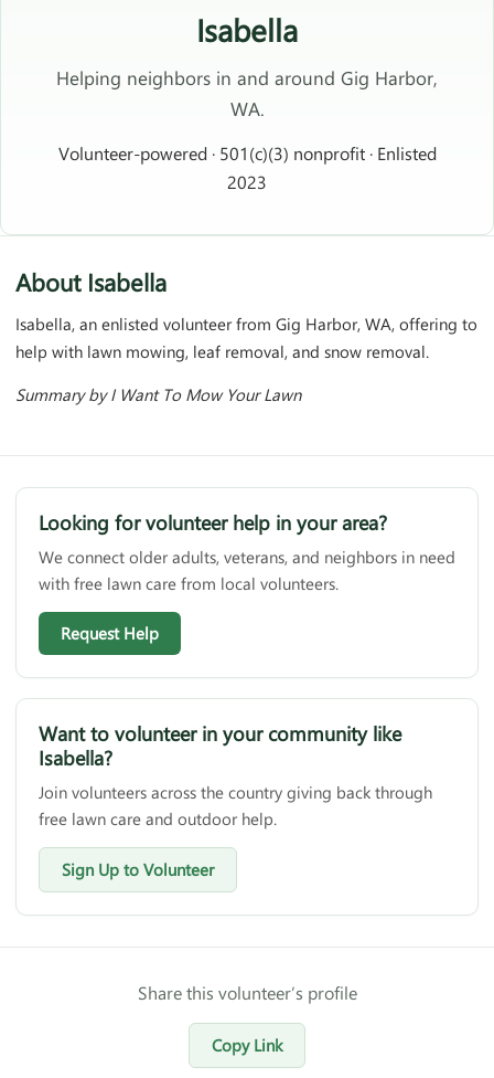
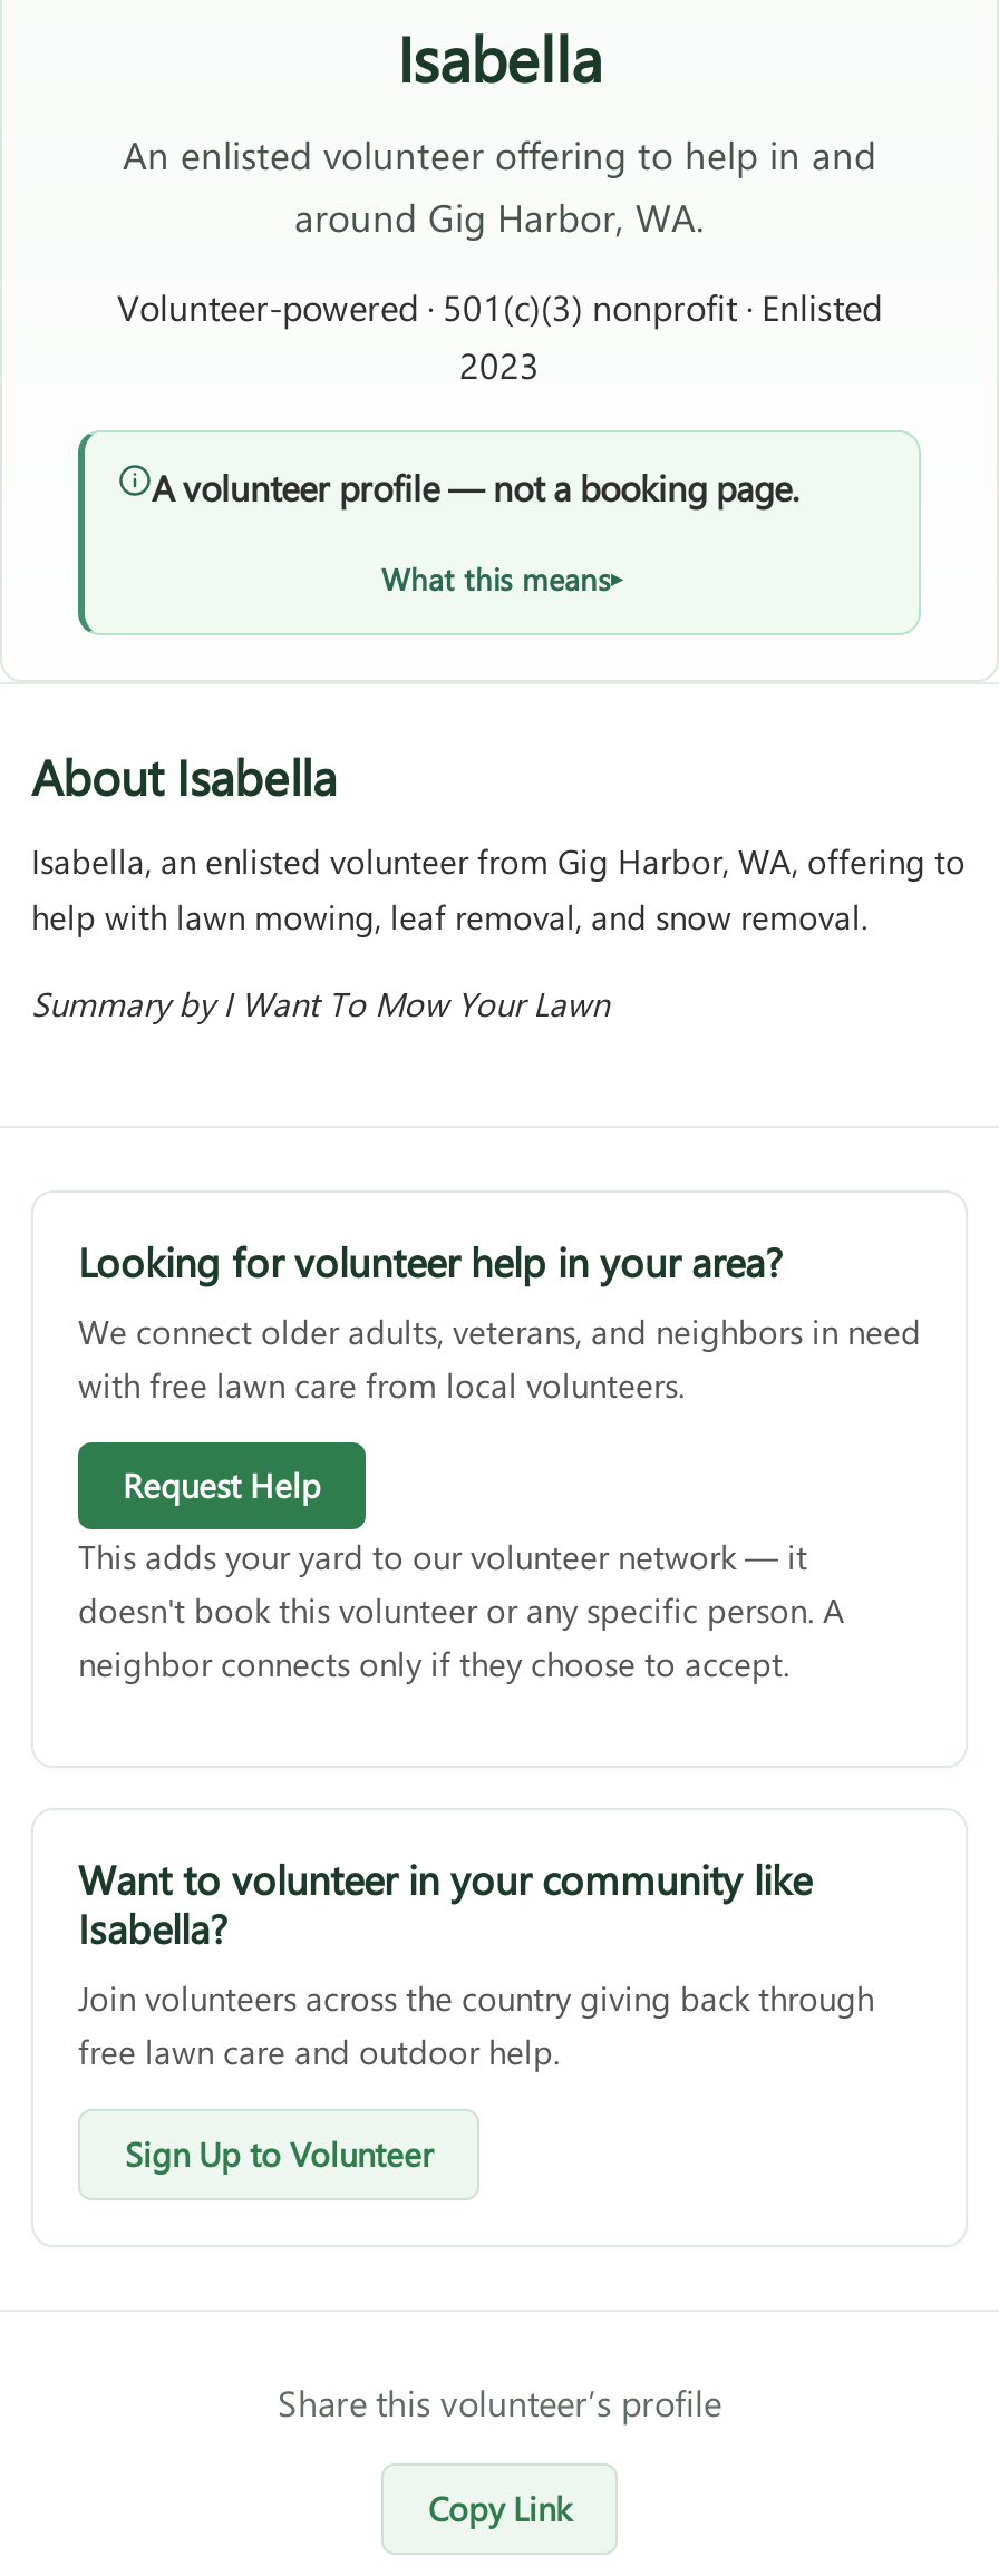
[56,65,438,120] Helping neighbors in and around Gig Harbor, | WA. -> [123,129,876,241] An enlisted volunteer offering to help in and | around Gig Harbor, WA.
none -> [76,430,921,635] [image] | A volunteer profile — not a booking page. | What this means
none -> [78,1534,845,1685] This adds your yard to our volunteer network — it | doesn't book this volunteer or any specific person. A | neighbor connects only if they choose to accept.

